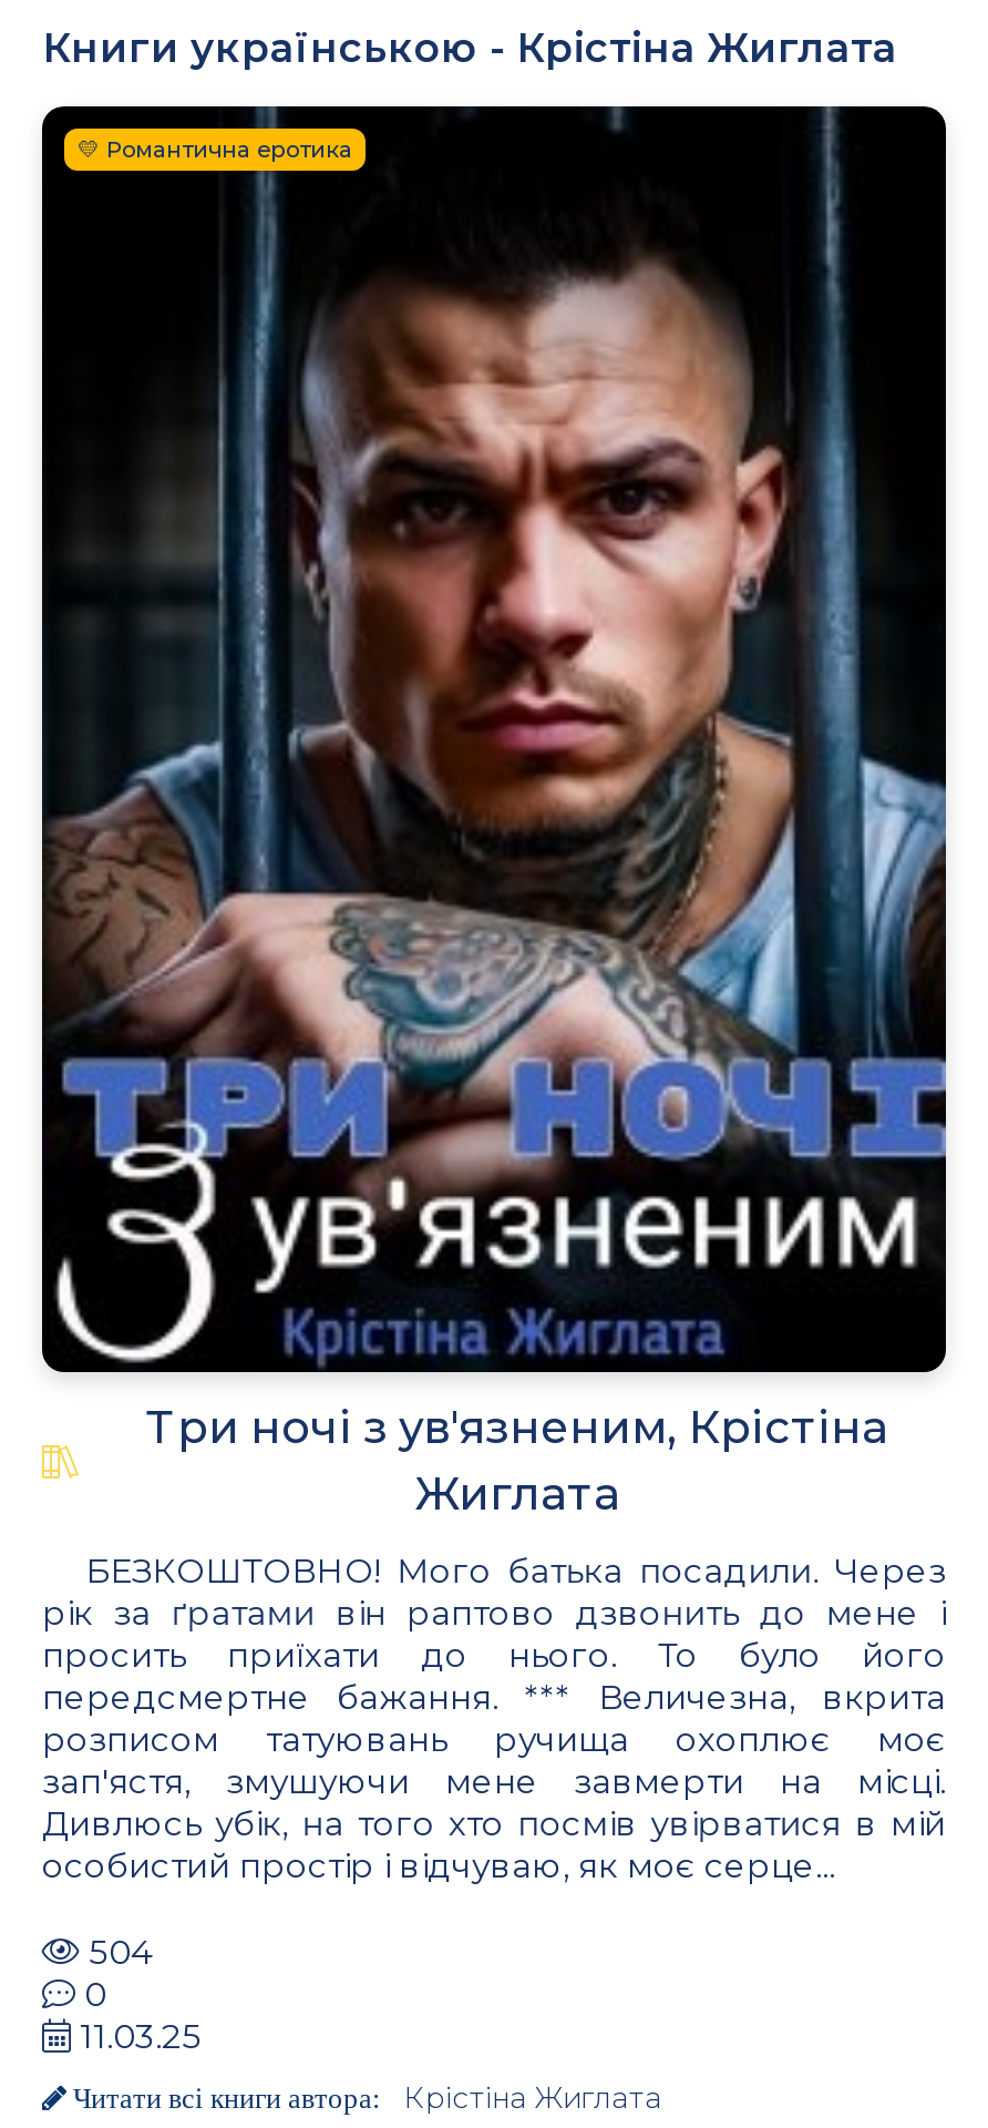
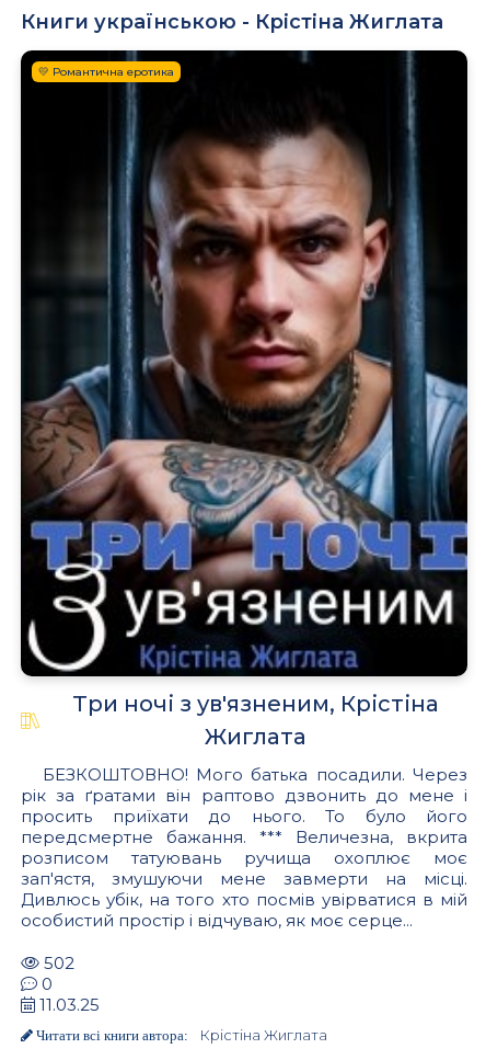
[80,1931,153,1973] 504 -> [39,953,74,974] 502

